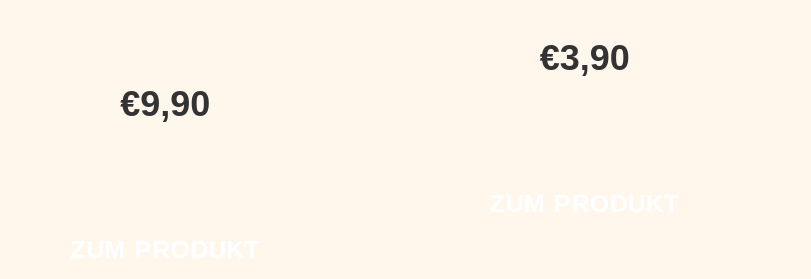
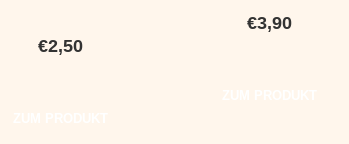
[120,85,210,125] €9,90 -> [38,36,83,56] €2,50

